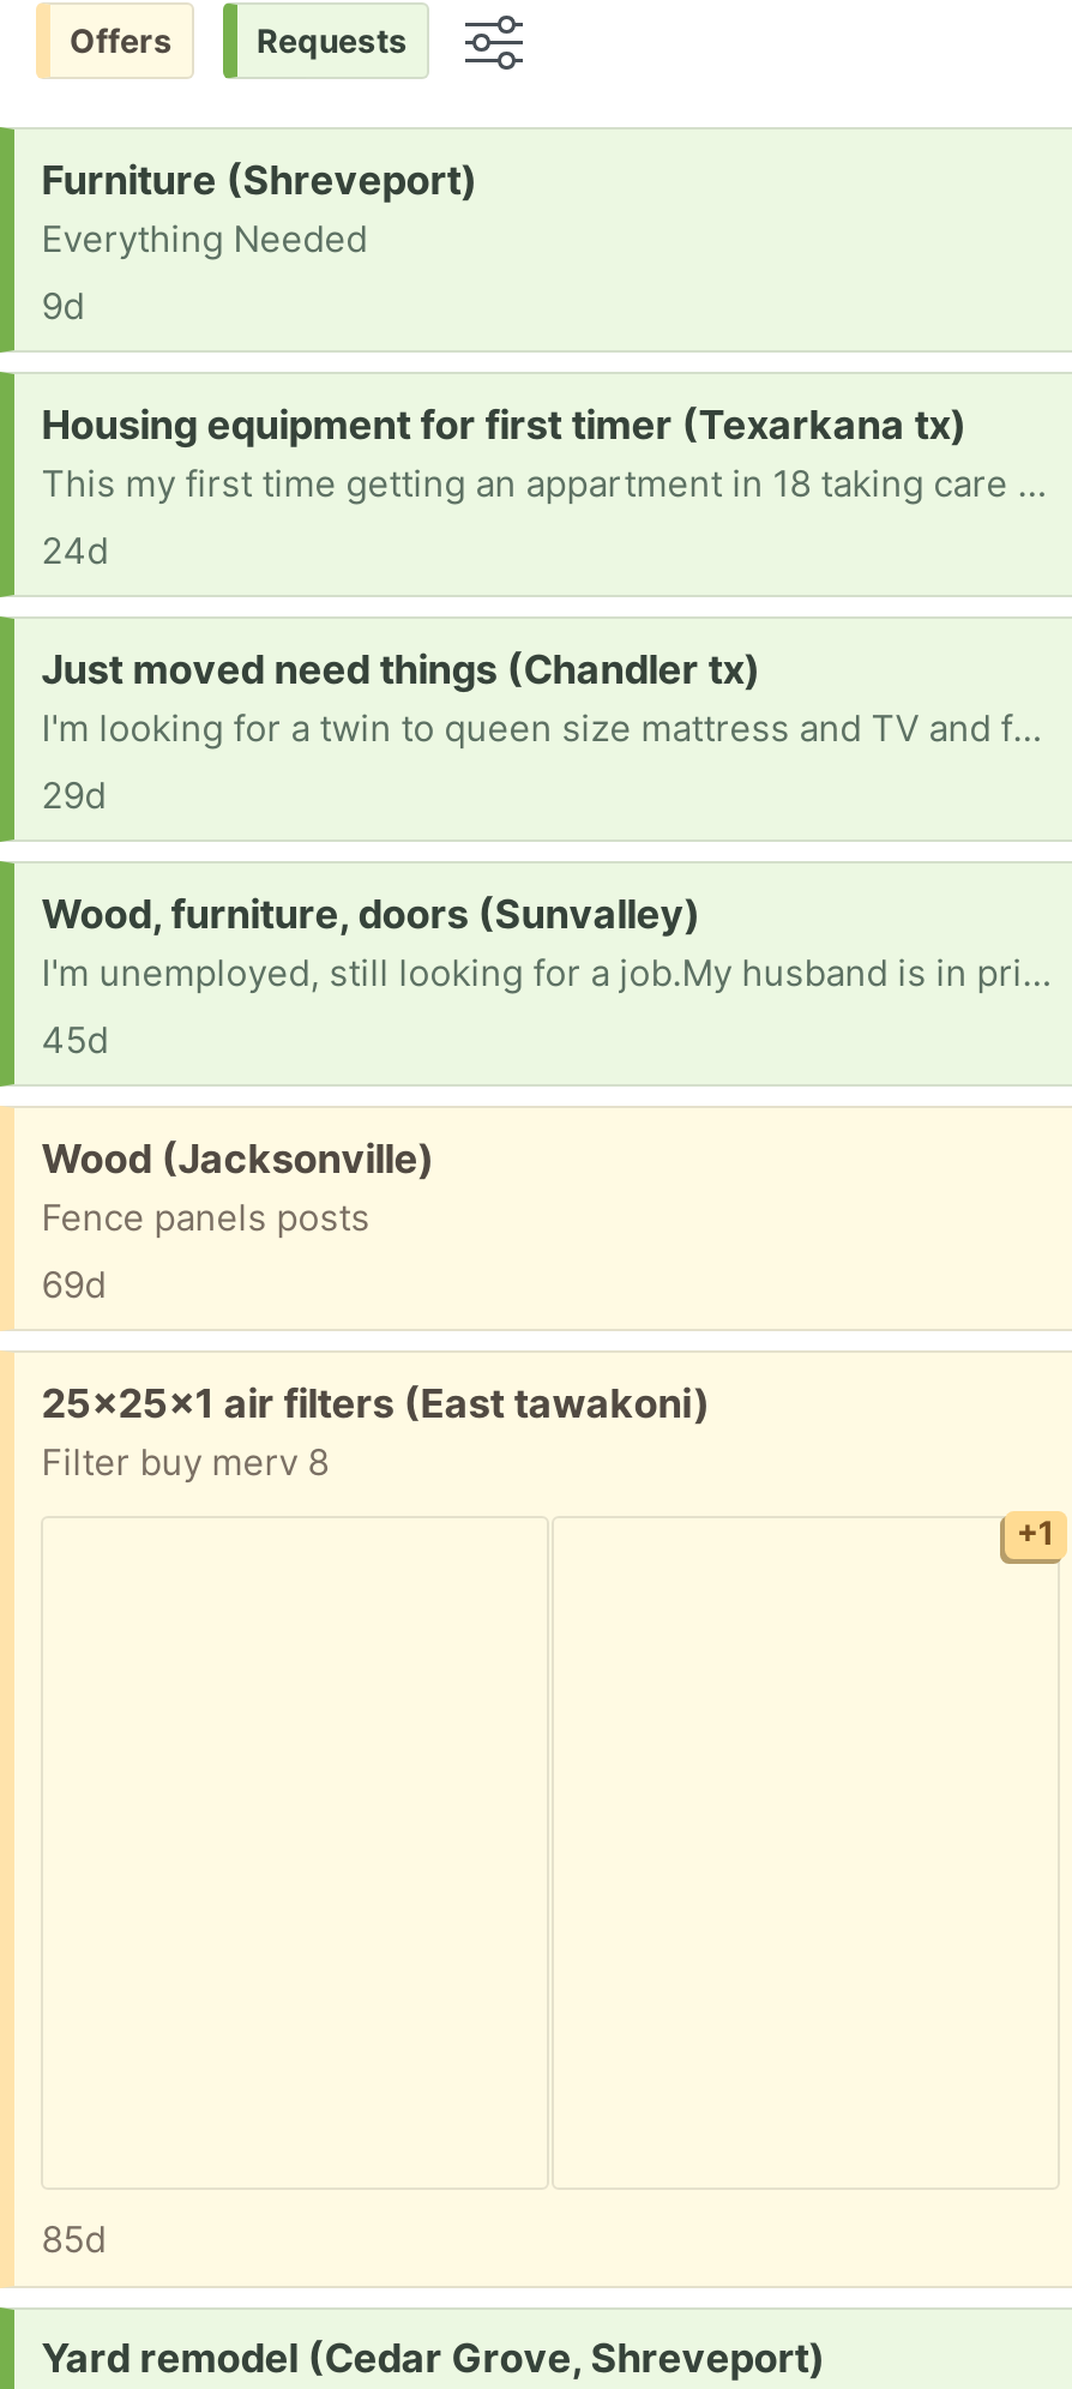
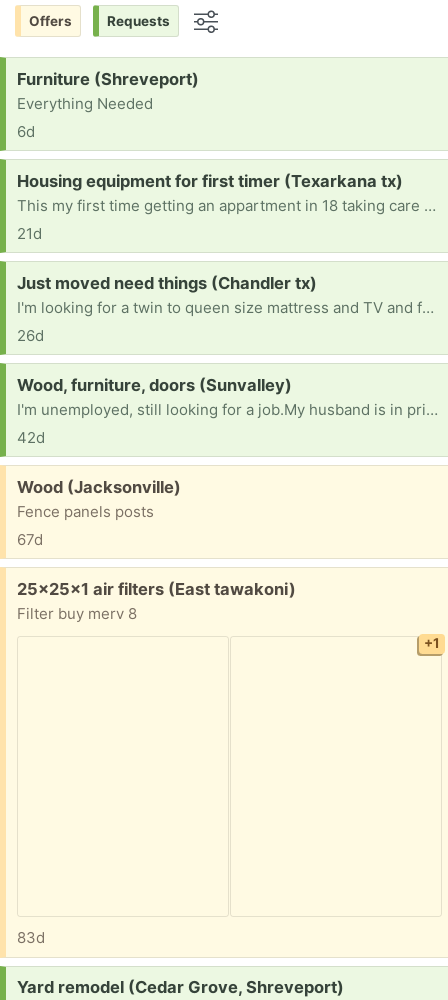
[41,283,84,328] 9d -> [17,122,35,141] 6d
[41,527,108,573] 24d -> [17,224,42,243] 21d
[41,772,106,817] 29d -> [17,326,44,345] 26d
[41,1017,108,1062] 45d -> [17,428,45,447] 42d
[41,1261,106,1307] 69d -> [17,530,43,549] 67d
[41,2217,106,2262] 85d -> [17,928,45,947] 83d

